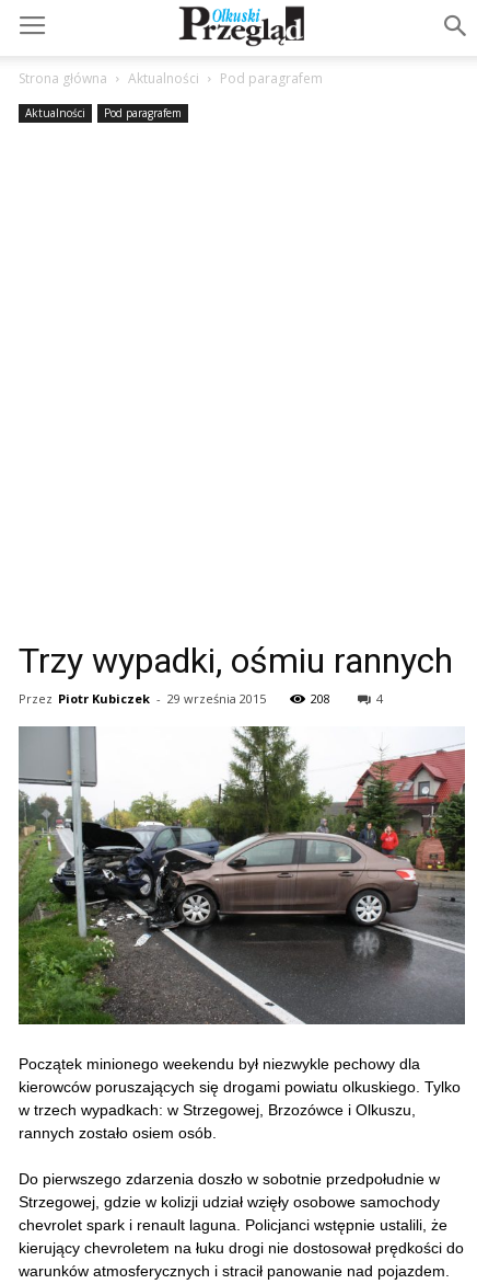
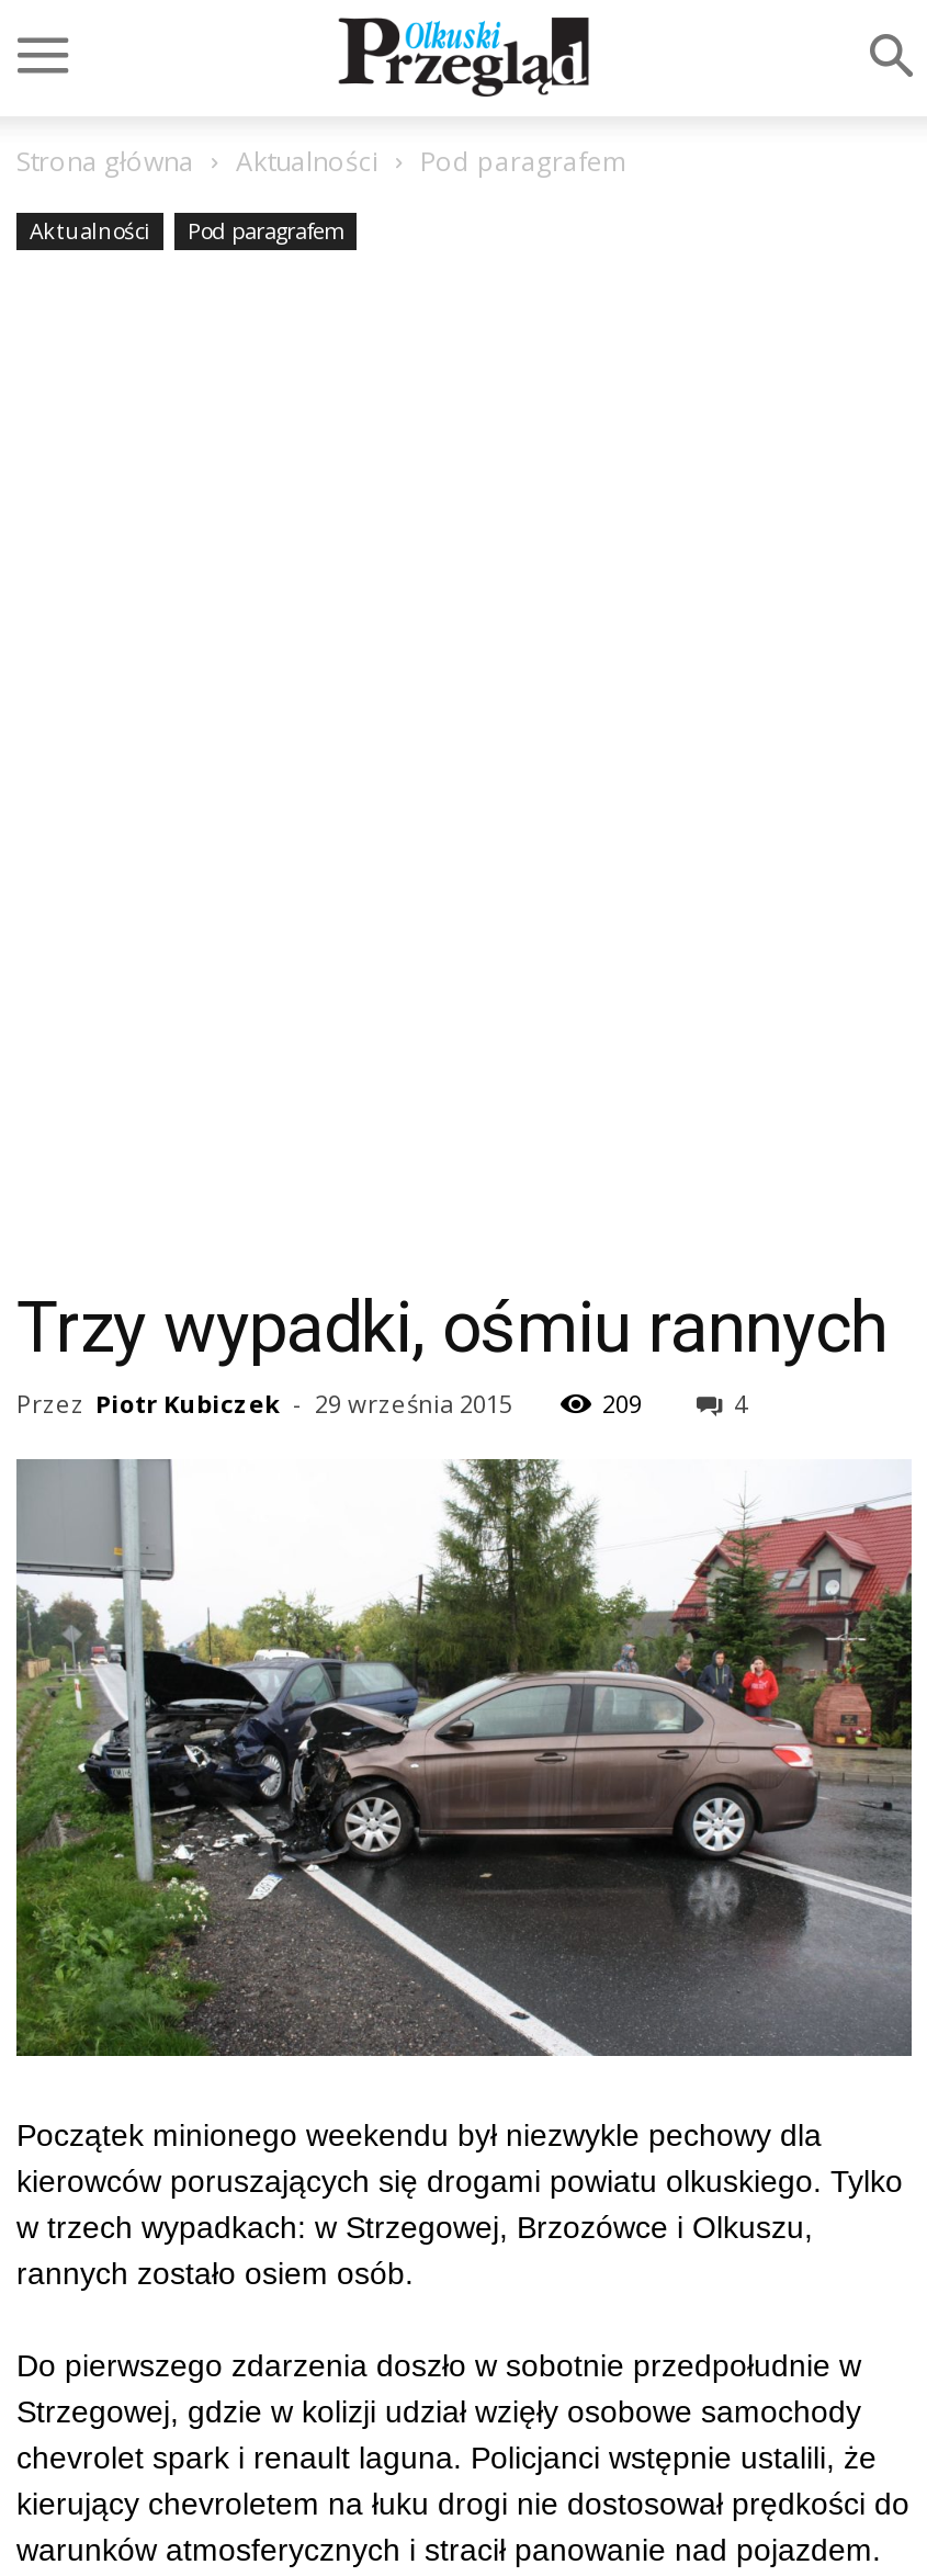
[311,690,330,707] 208 -> [602,1387,642,1420] 209

